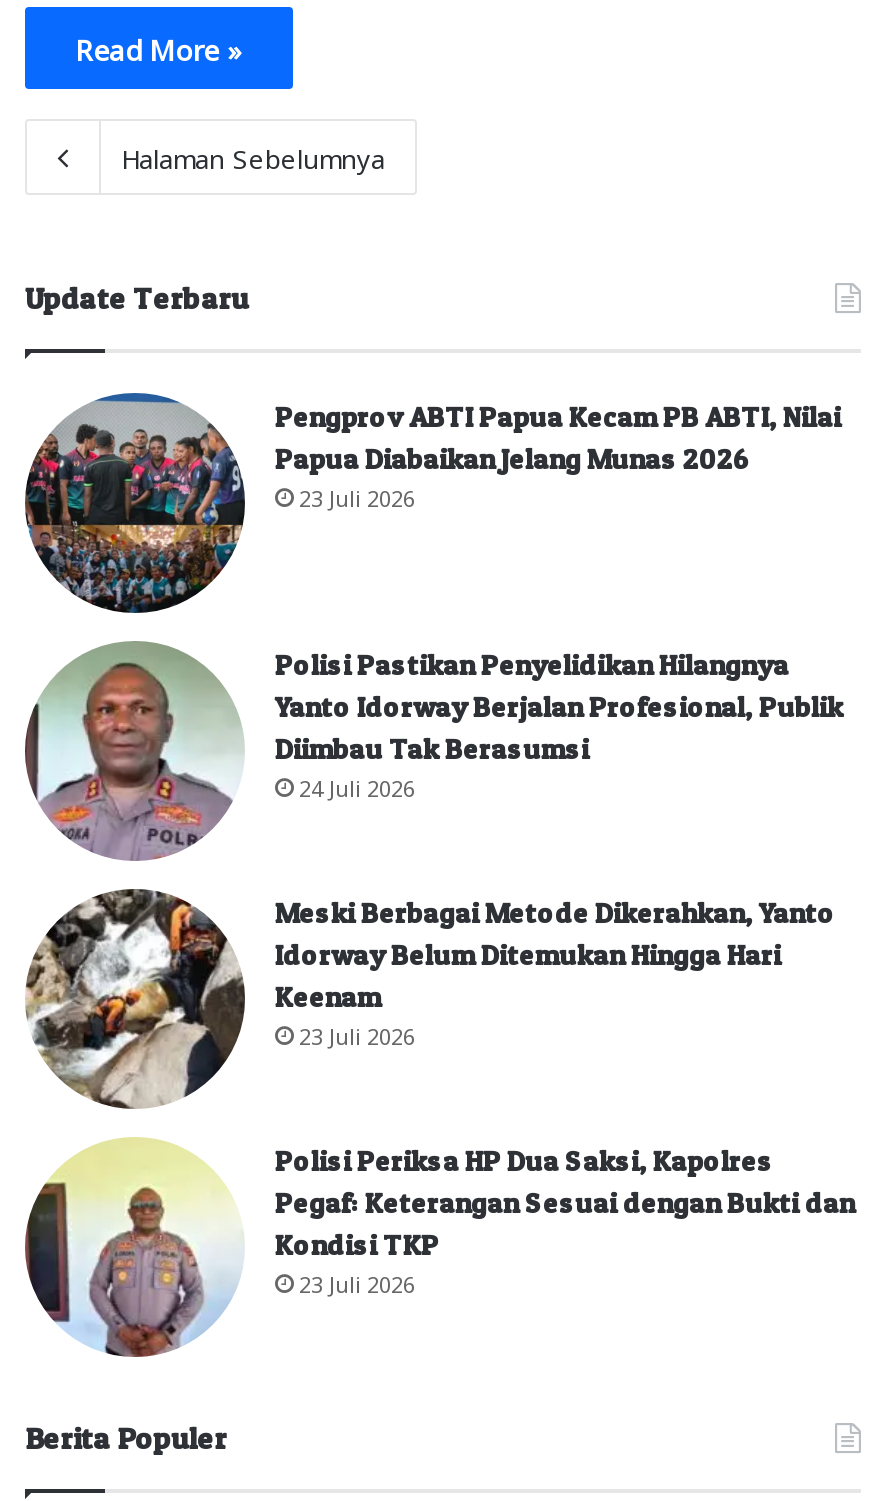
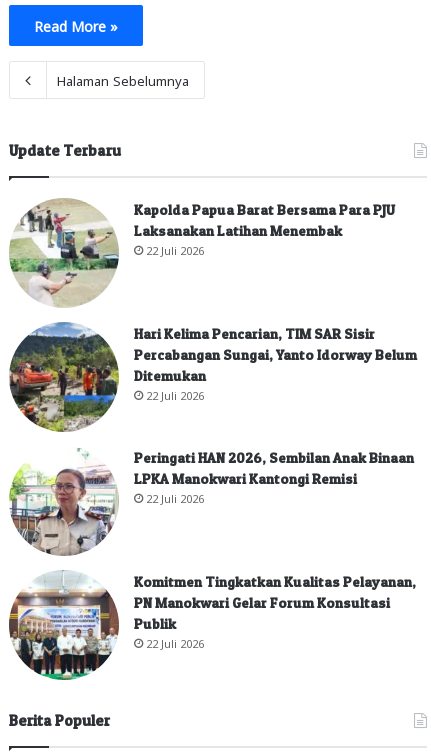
[25,391,841,615] [image] | Pengprov ABTI Papua Kecam PB ABTI, Nilai | Papua Diabaikan Jelang Munas 2026 | 23 Juli 2026 -> [10,198,395,308] [image] | Kapolda Papua Barat Bersama Para PJU | Laksanakan Latihan Menembak | 22 Juli 2026
[25,641,843,861] [image] | Polisi Pastikan Penyelidikan Hilangnya | Yanto Idorway Berjalan Profesional, Publik | Diimbau Tak Berasumsi | 24 Juli 2026 -> [10,322,417,432] [image] | Hari Kelima Pencarian, TIM SAR Sisir | Percabangan Sungai, Yanto Idorway Belum | Ditemukan | 22 Juli 2026
[25,887,835,1109] [image] | Meski Berbagai Metode Dikerahkan, Yanto | Idorway Belum Ditemukan Hingga Hari | Keenam | 23 Juli 2026 -> [9,446,414,555] [image] | Peringati HAN 2026, Sembilan Anak Binaan | LPKA Manokwari Kantongi Remisi | 22 Juli 2026
[27,1137,855,1359] [image] | Polisi Periksa HP Dua Saksi, Kapolres | Pegaf: Keterangan Sesuai dengan Bukti dan | Kondisi TKP | 23 Juli 2026 -> [10,570,416,681] [image] | Komitmen Tingkatkan Kualitas Pelayanan, | PN Manokwari Gelar Forum Konsultasi | Publik | 22 Juli 2026

